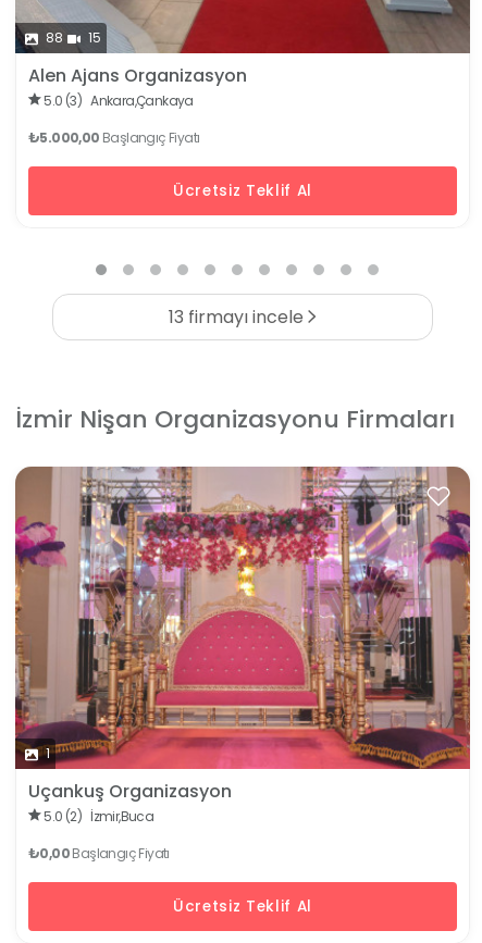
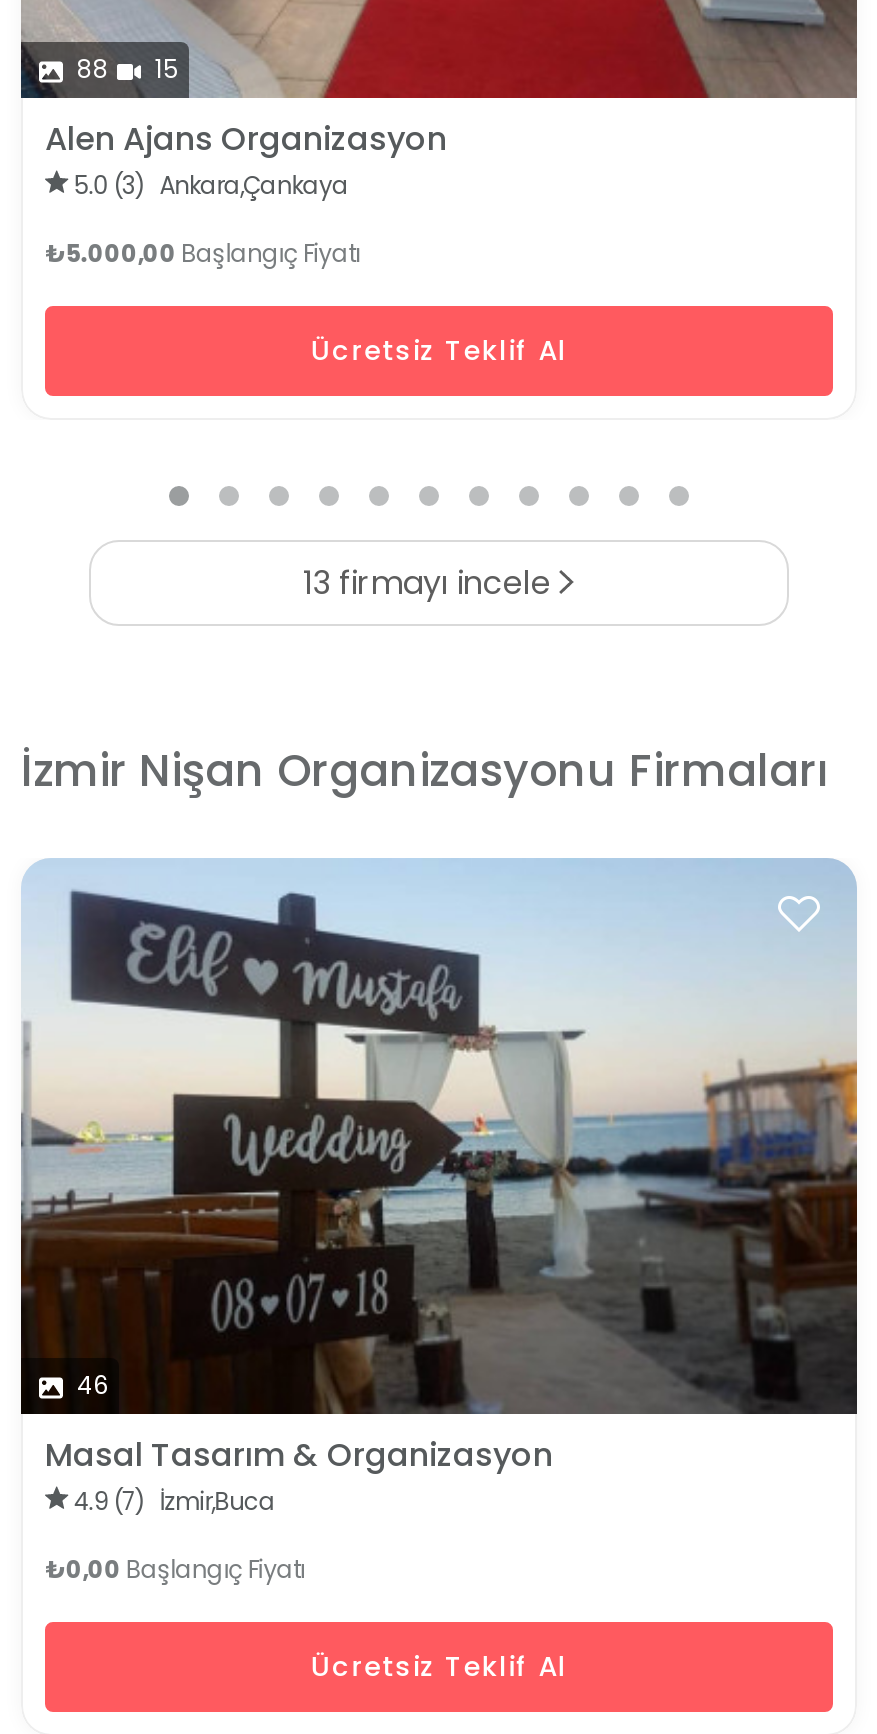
[14,466,471,770] [image] | 1 -> [19,858,859,1416] [image] | 46
[28,779,232,825] Uçankuş Organizasyon | 5.0 (2) İzmir,Buca -> [45,1432,553,1518] Masal Tasarım & Organizasyon | 4.9 (7) İzmir,Buca

